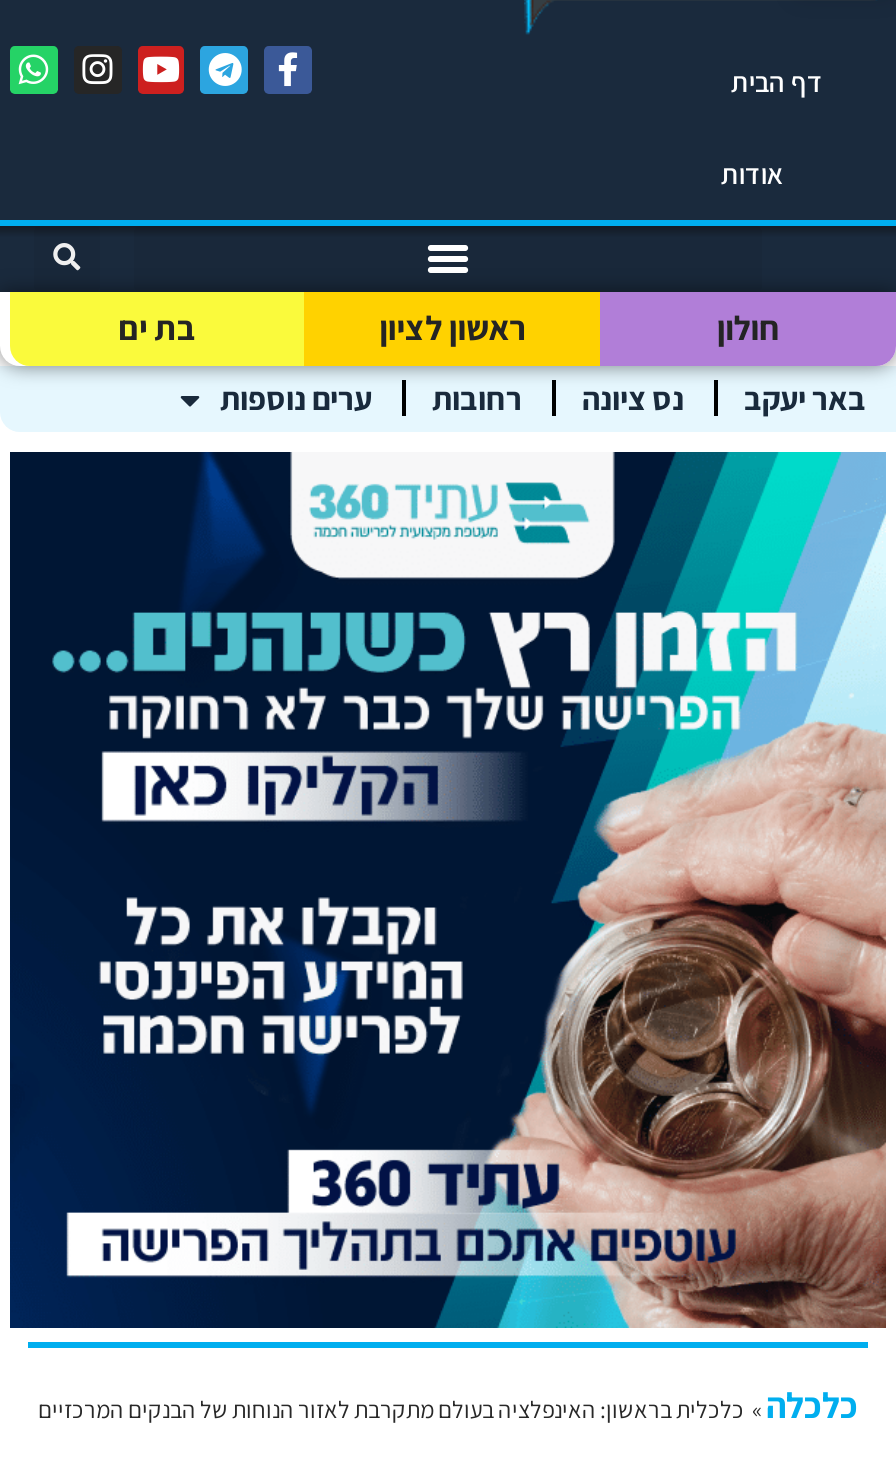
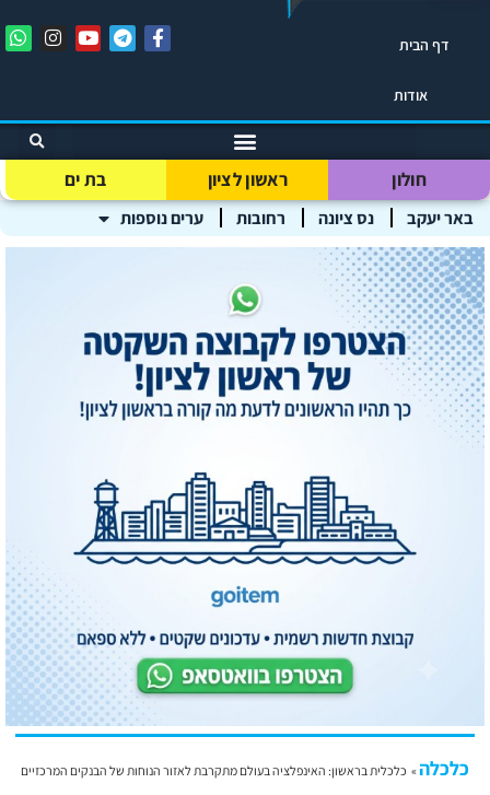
[8,450,888,1330] [image] -> [5,247,485,726] [image]

